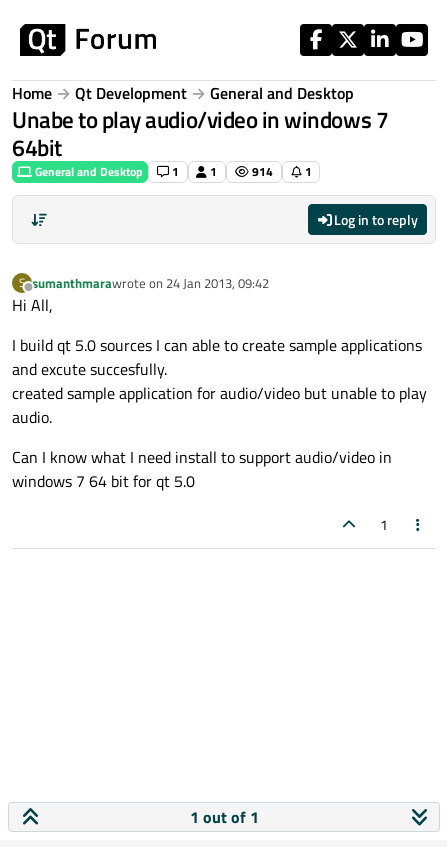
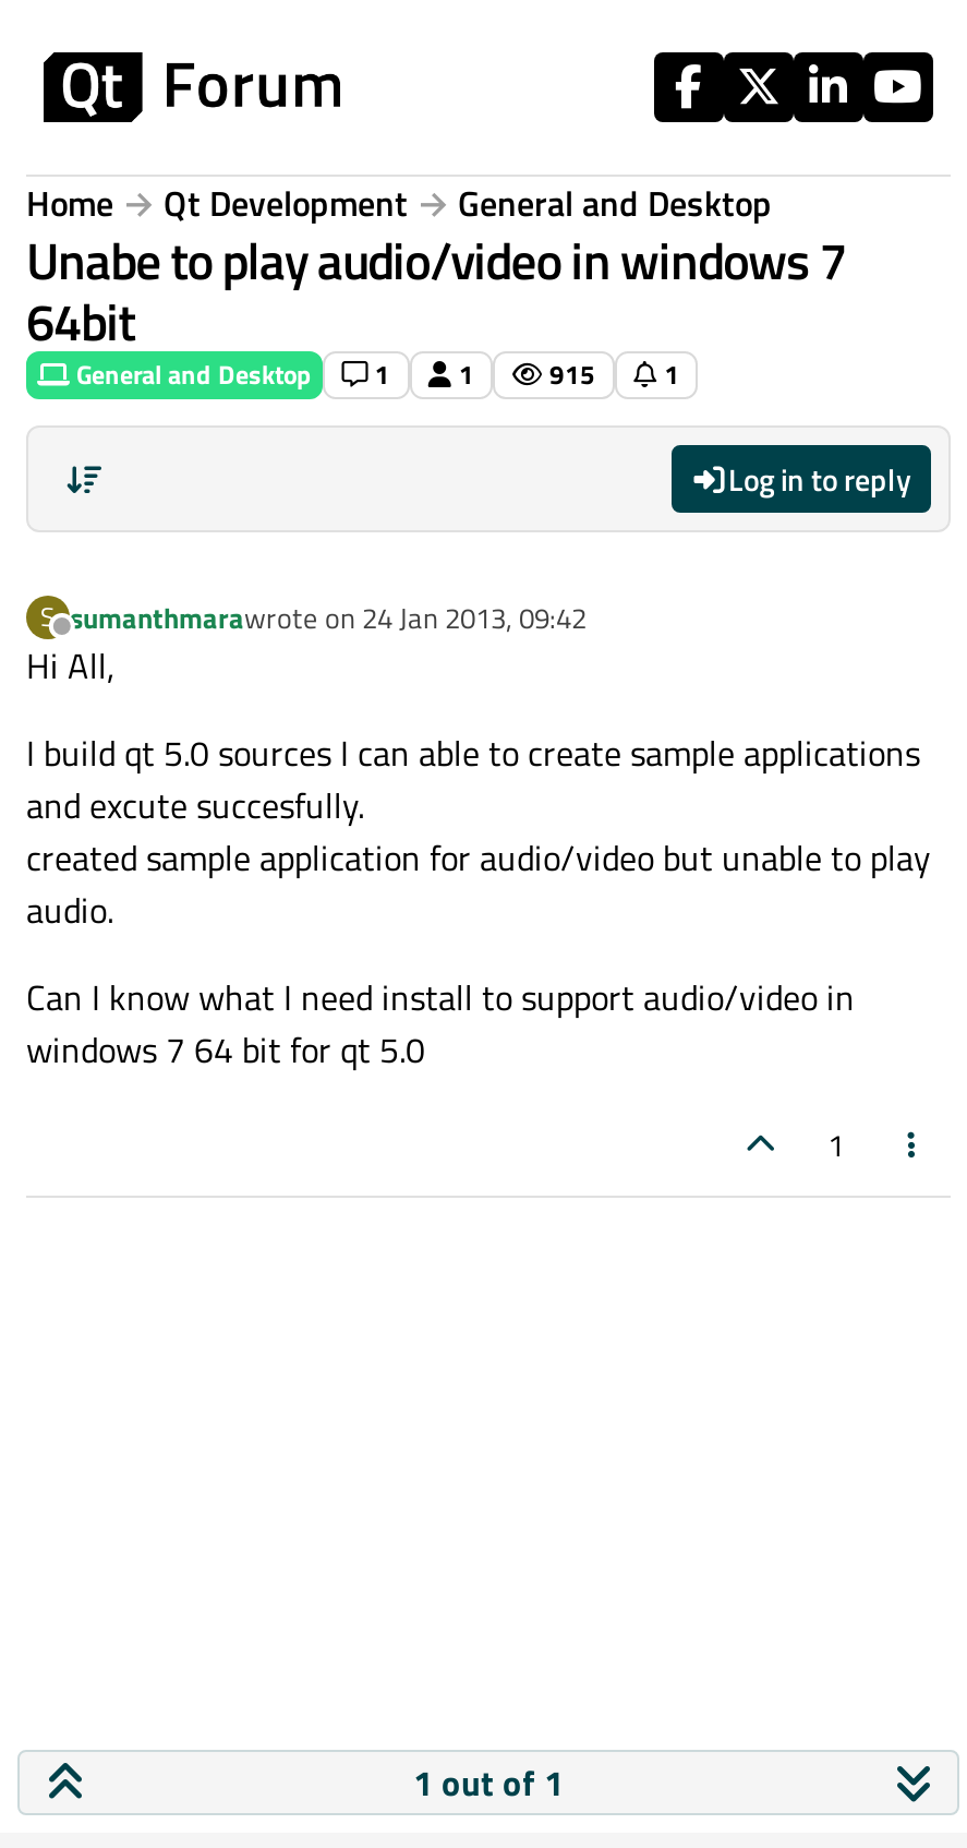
[32,162,312,181] General and Desktop 1 1 914 1 -> [70,354,679,395] General and Desktop 1 1 915 1

